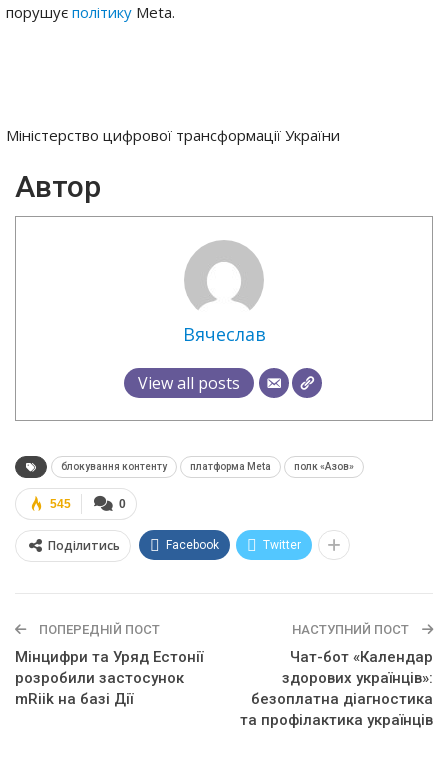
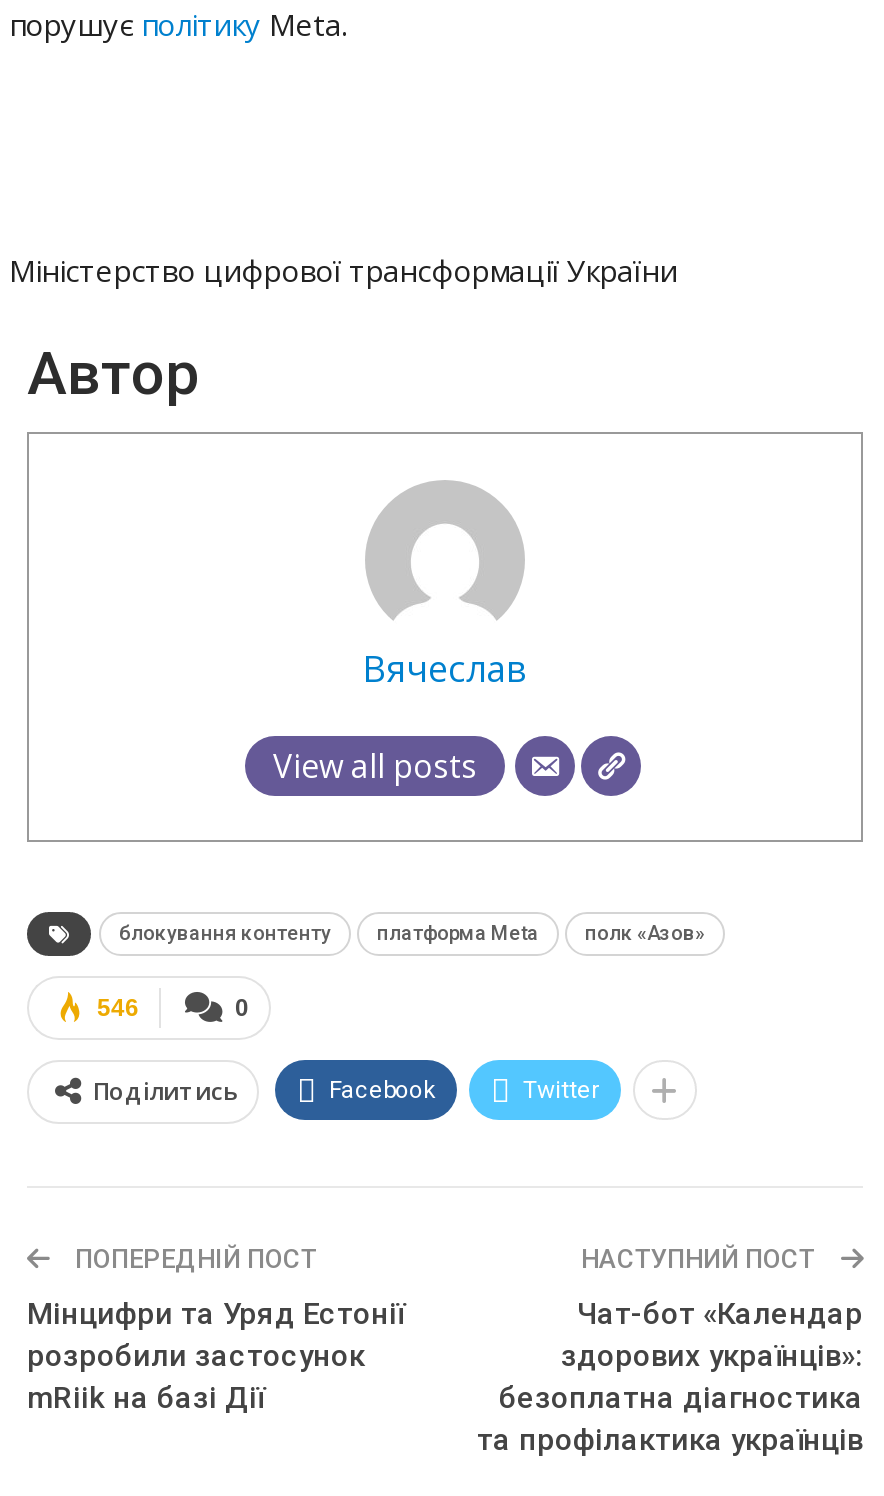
[50,497,71,511] 545 -> [97,994,139,1022] 546

